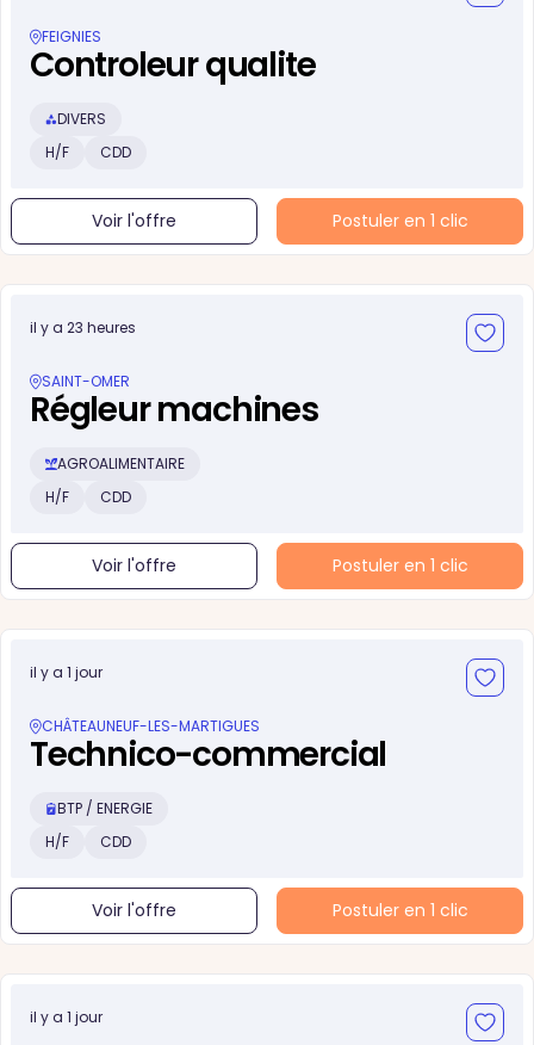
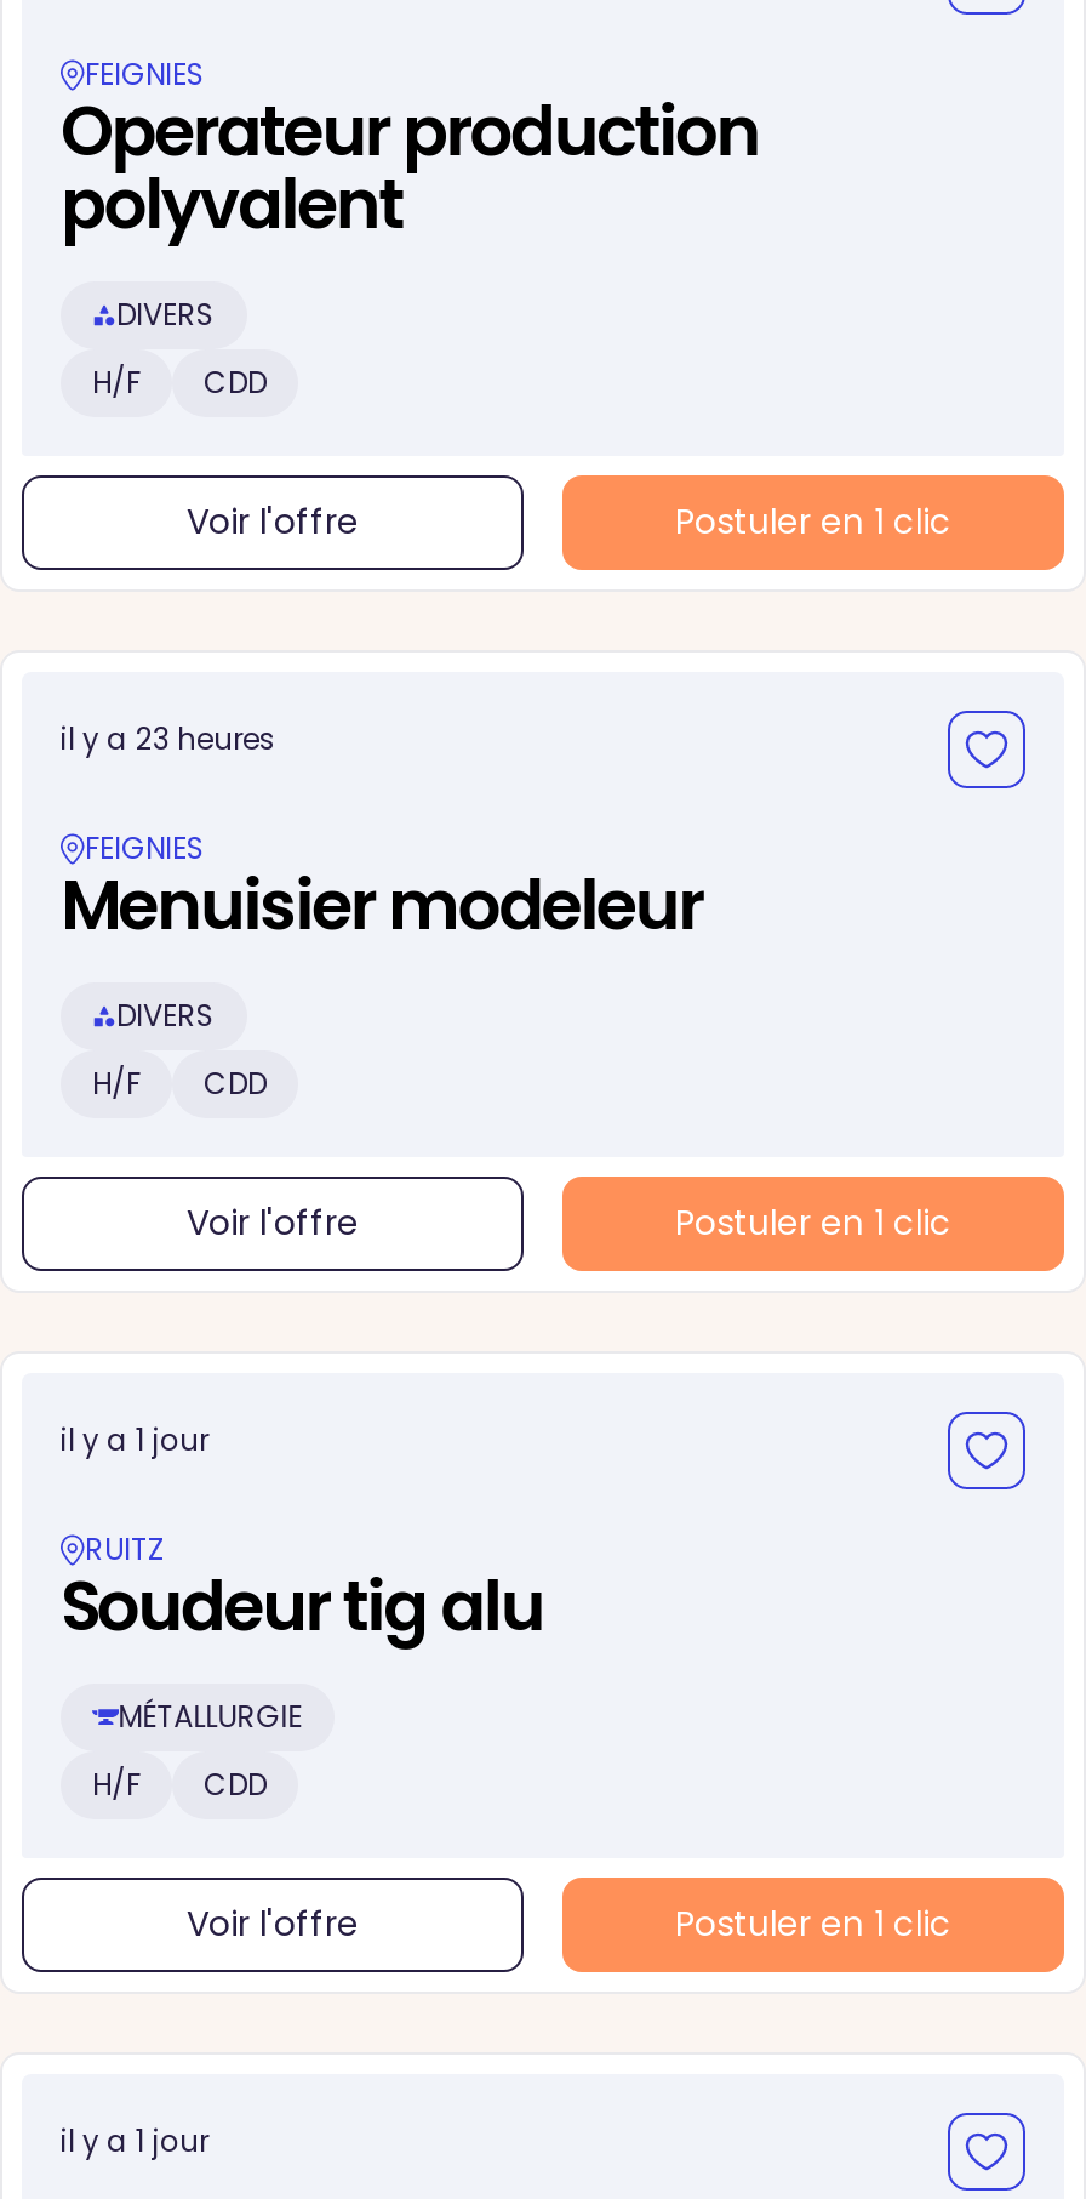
[30,42,315,88] Controleur qualite -> [61,85,759,252] Operateur production | polyvalent
[30,371,318,474] SAINT-OMER | Régleur machines | AGROALIMENTAIRE -> [61,827,702,1036] FEIGNIES | Menuisier modeleur | DIVERS
[30,716,386,818] CHÂTEAUNEUF-LES-MARTIGUES | Technico-commercial | BTP / ENERGIE -> [61,1528,543,1737] RUITZ | Soudeur tig alu | MÉTALLURGIE

